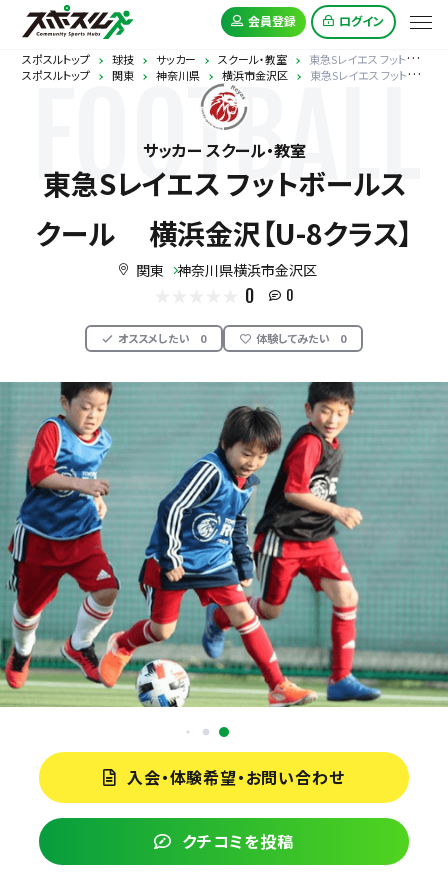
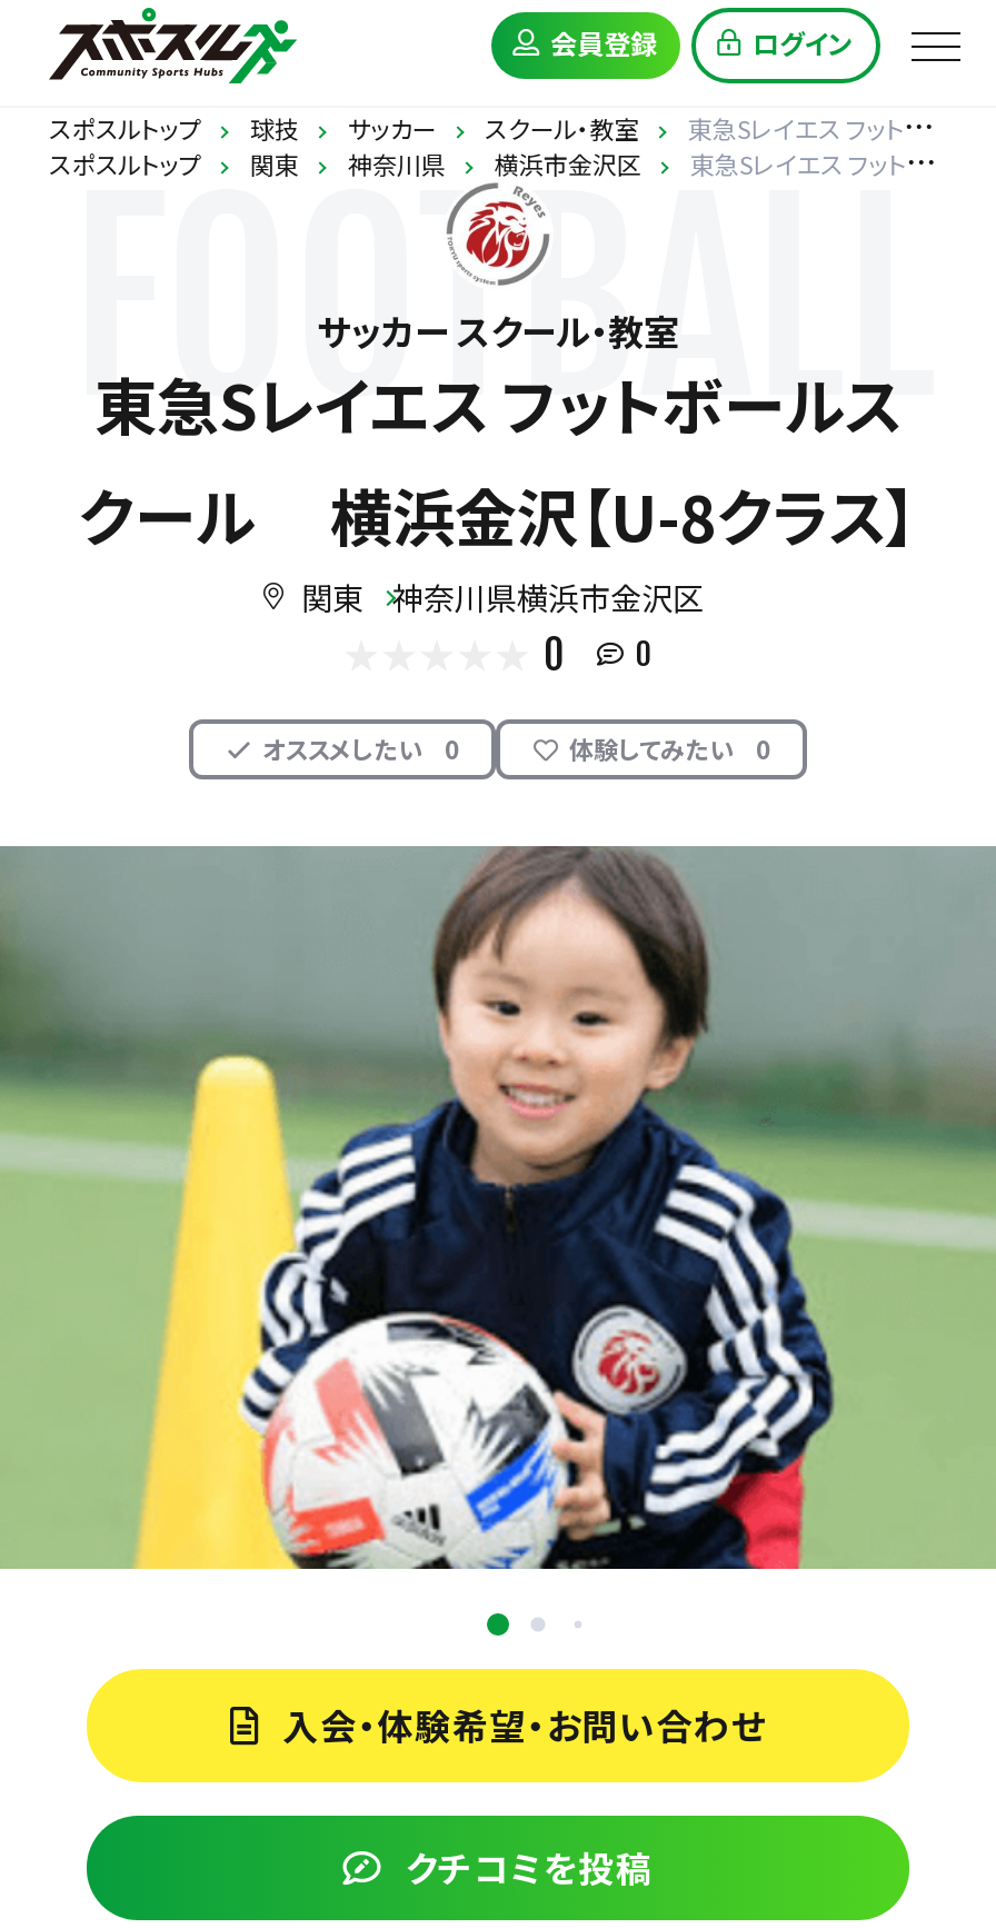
[3,382,445,708] [image] -> [7,846,989,1571] [image]

